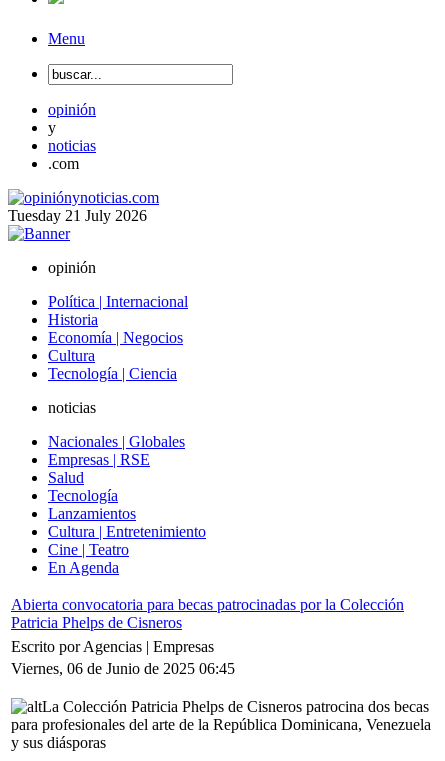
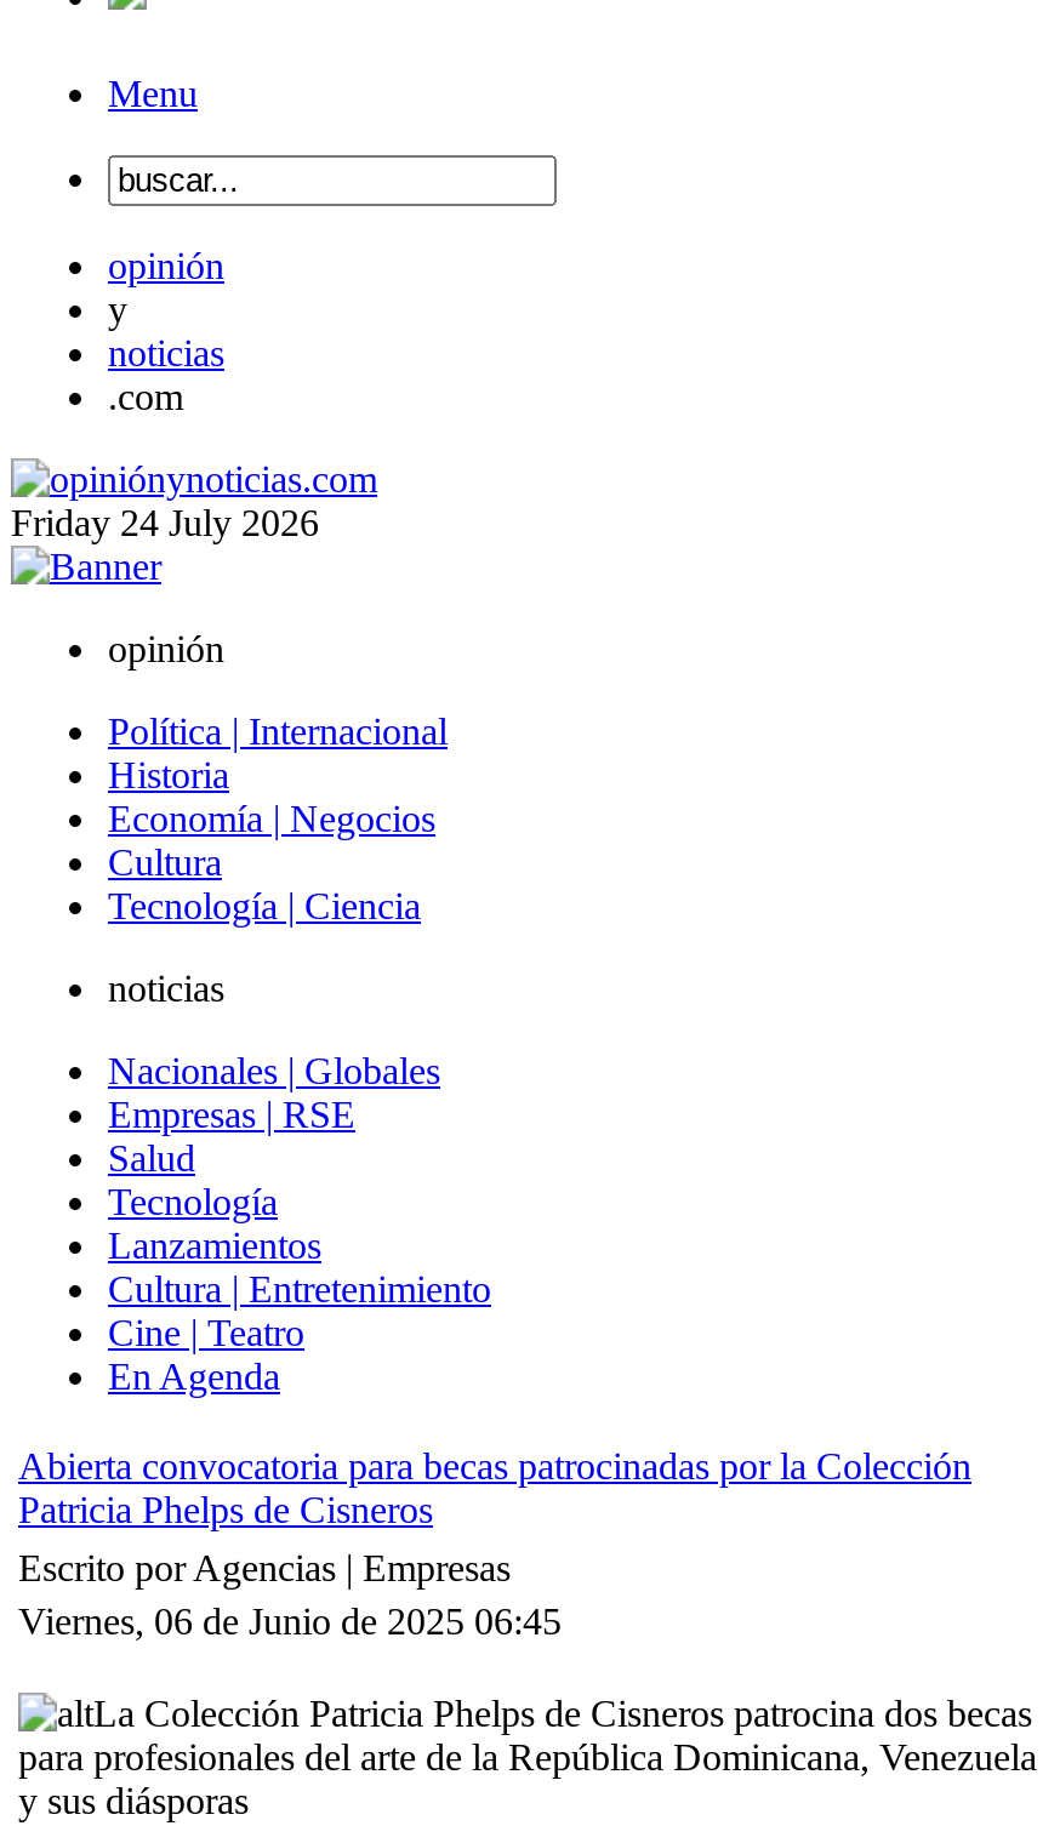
[8,207,147,224] Tuesday 21 July 2026 -> [11,501,319,543] Friday 24 July 2026

